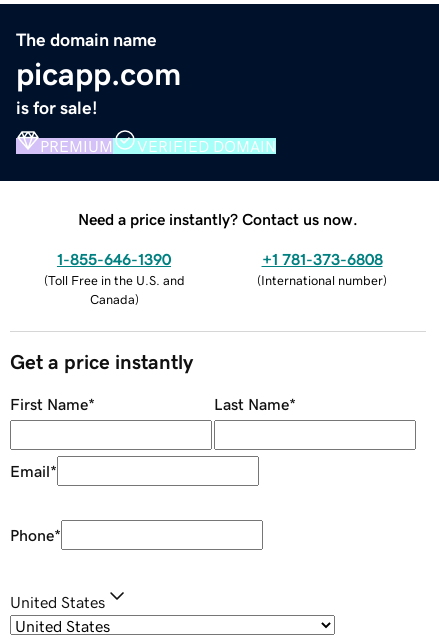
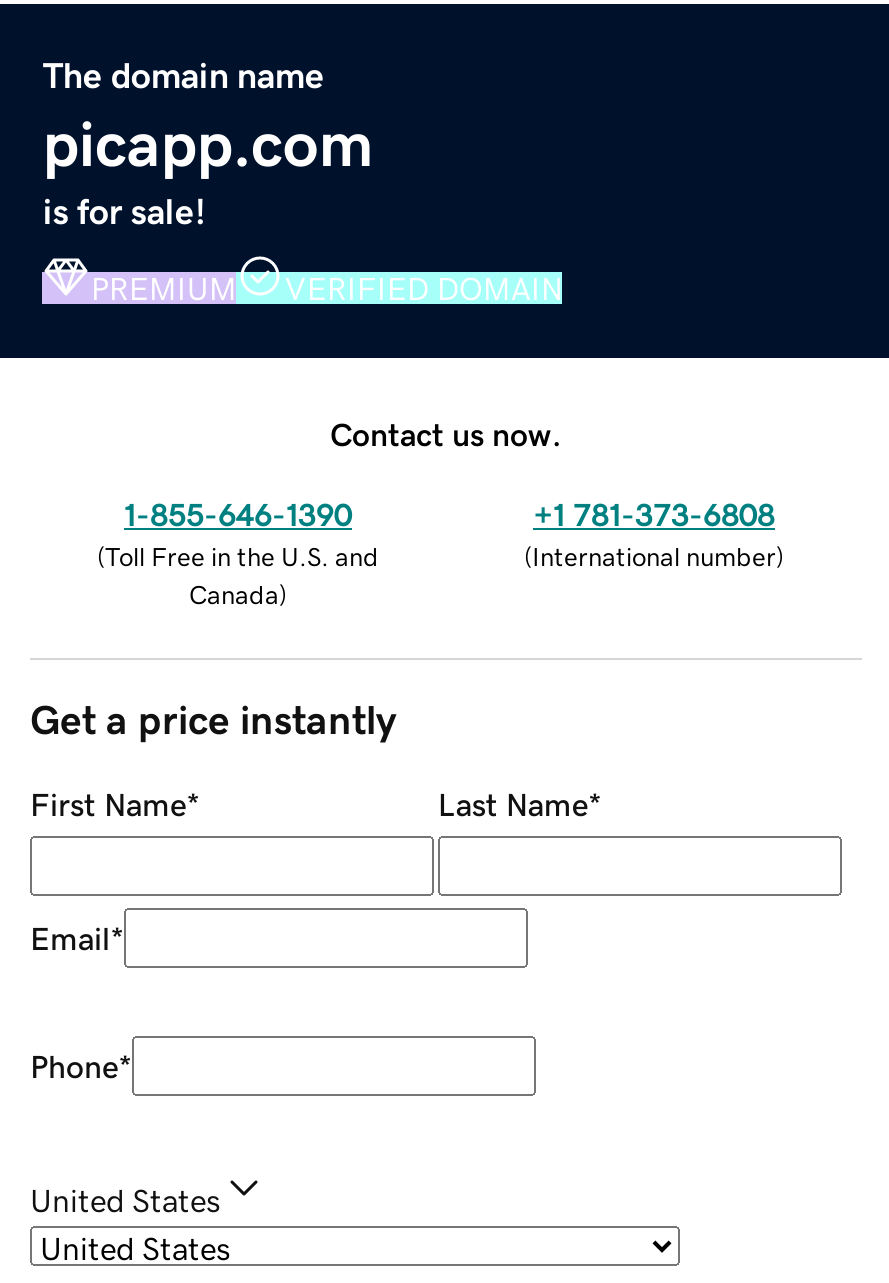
[78,211,358,227] Need a price instantly? Contact us now. -> [330,417,562,449] Contact us now.

